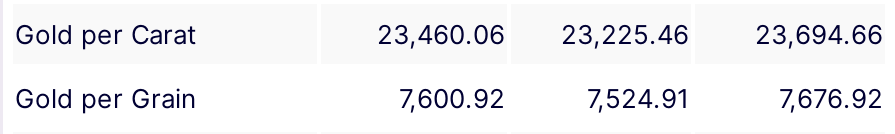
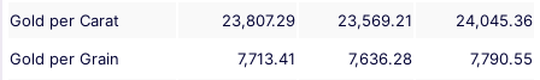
[377,19,505,51] 23,460.06 -> [222,11,295,30] 23,807.29
[561,19,689,51] 23,225.46 -> [337,11,412,30] 23,569.21
[755,19,883,51] 23,694.66 -> [456,11,533,30] 24,045.36
[399,83,505,115] 7,600.92 -> [237,49,295,69] 7,713.41
[587,83,689,115] 7,524.91 -> [348,49,412,69] 7,636.28
[779,83,883,115] 7,676.92 -> [470,49,533,69] 7,790.55

